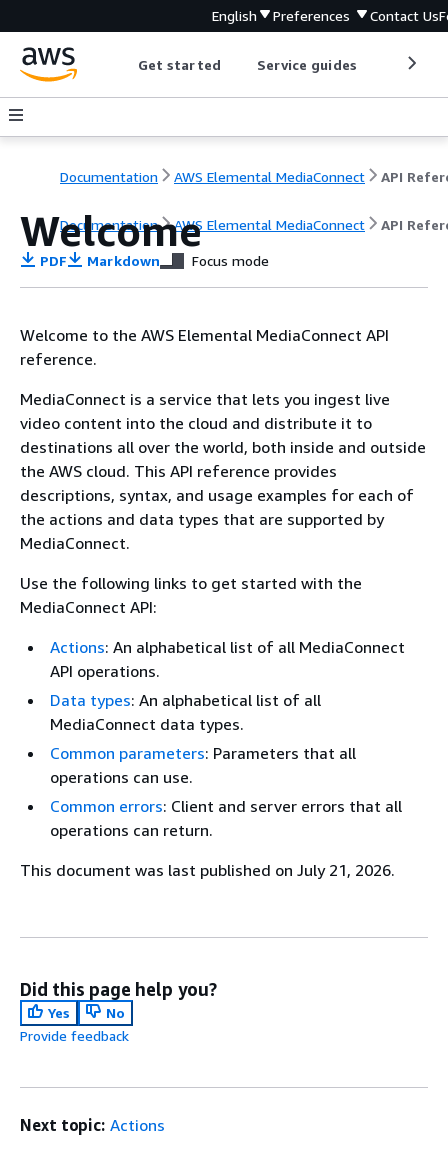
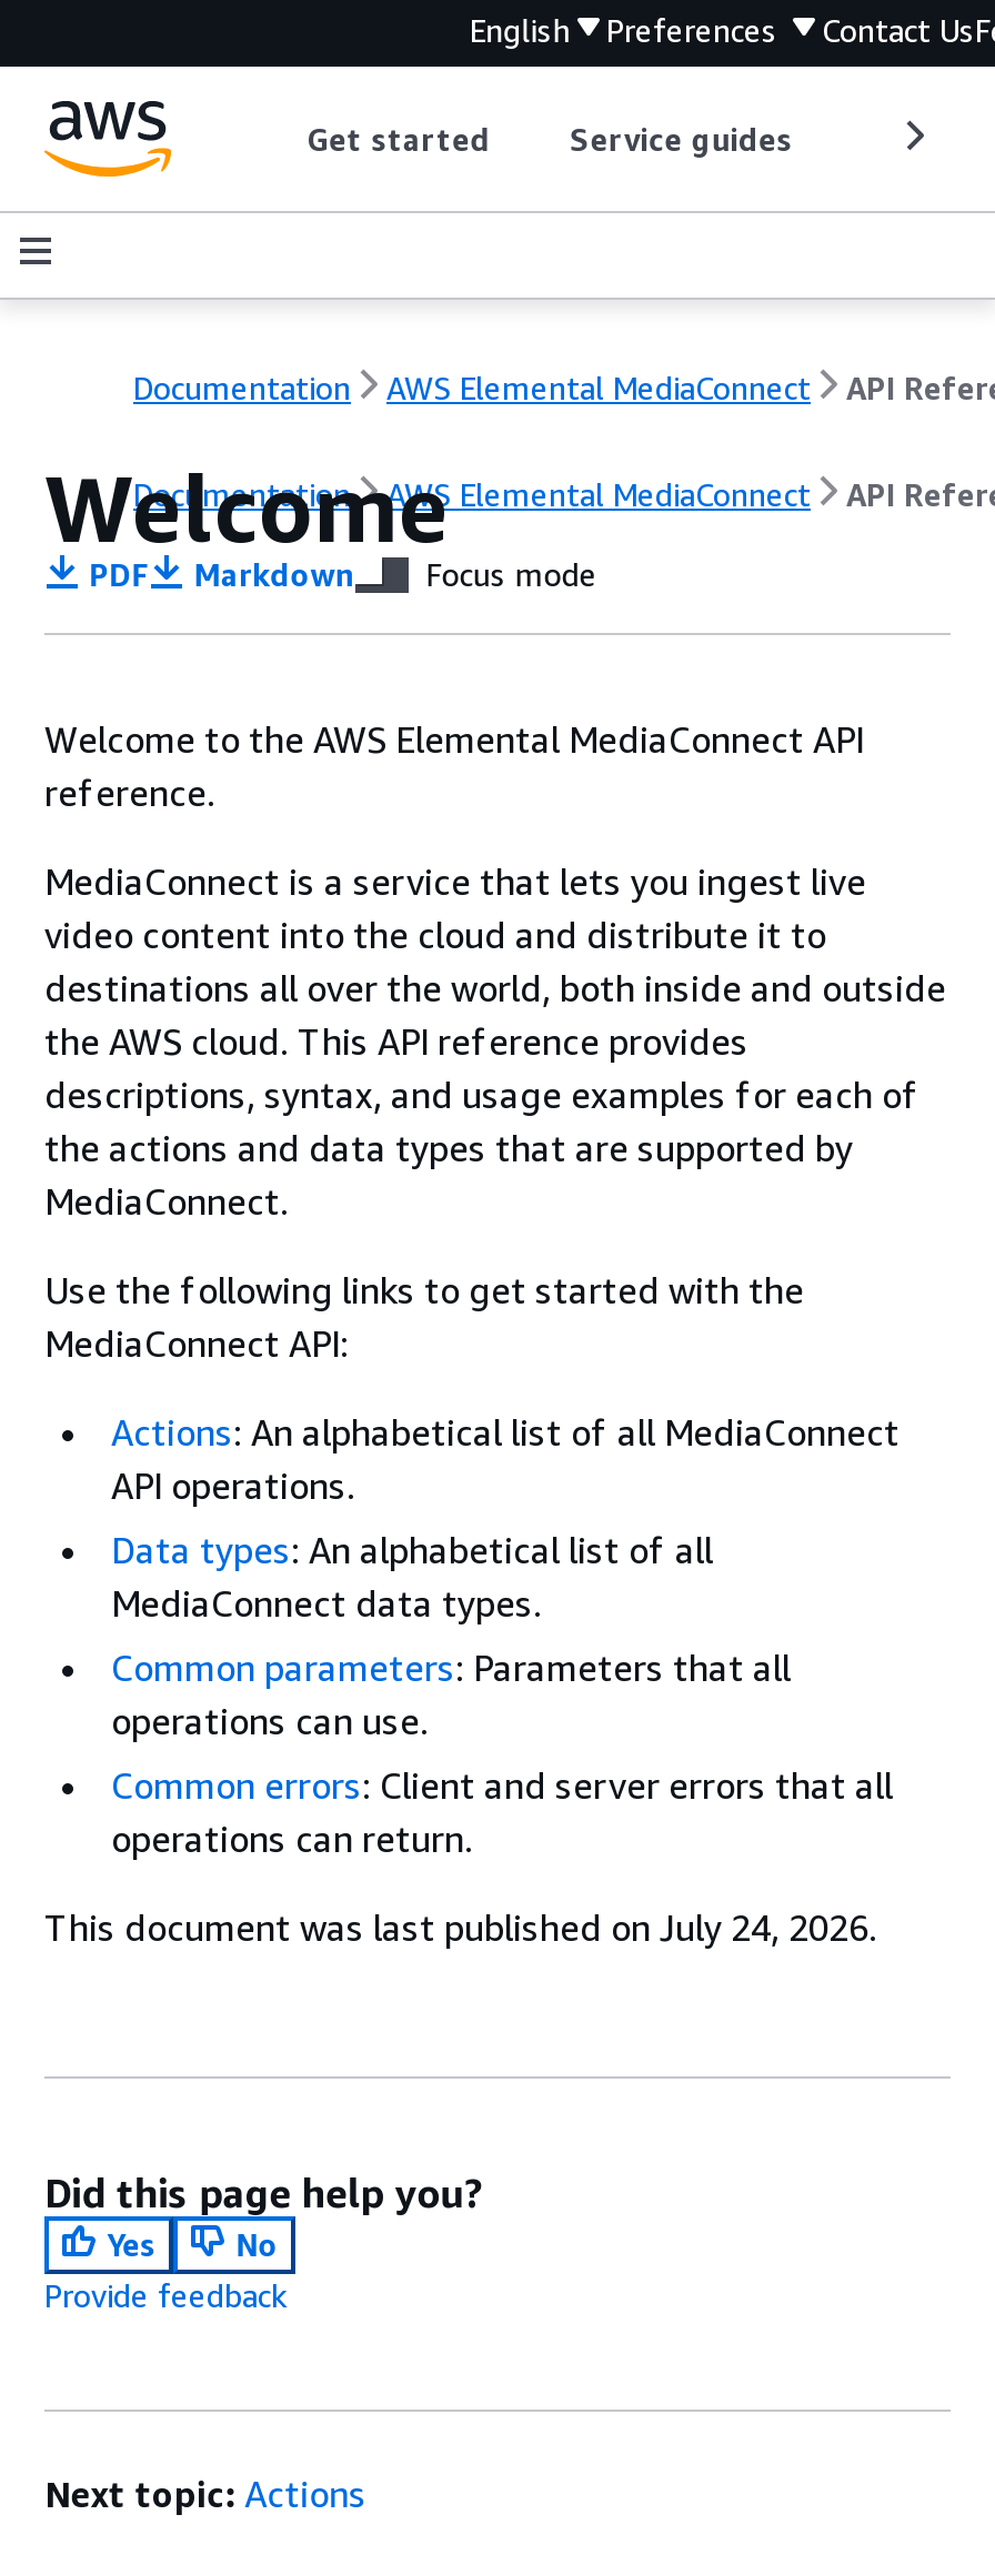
[20,860,395,880] This document was last published on July 21, 2026. -> [44,1905,877,1950] This document was last published on July 24, 2026.

